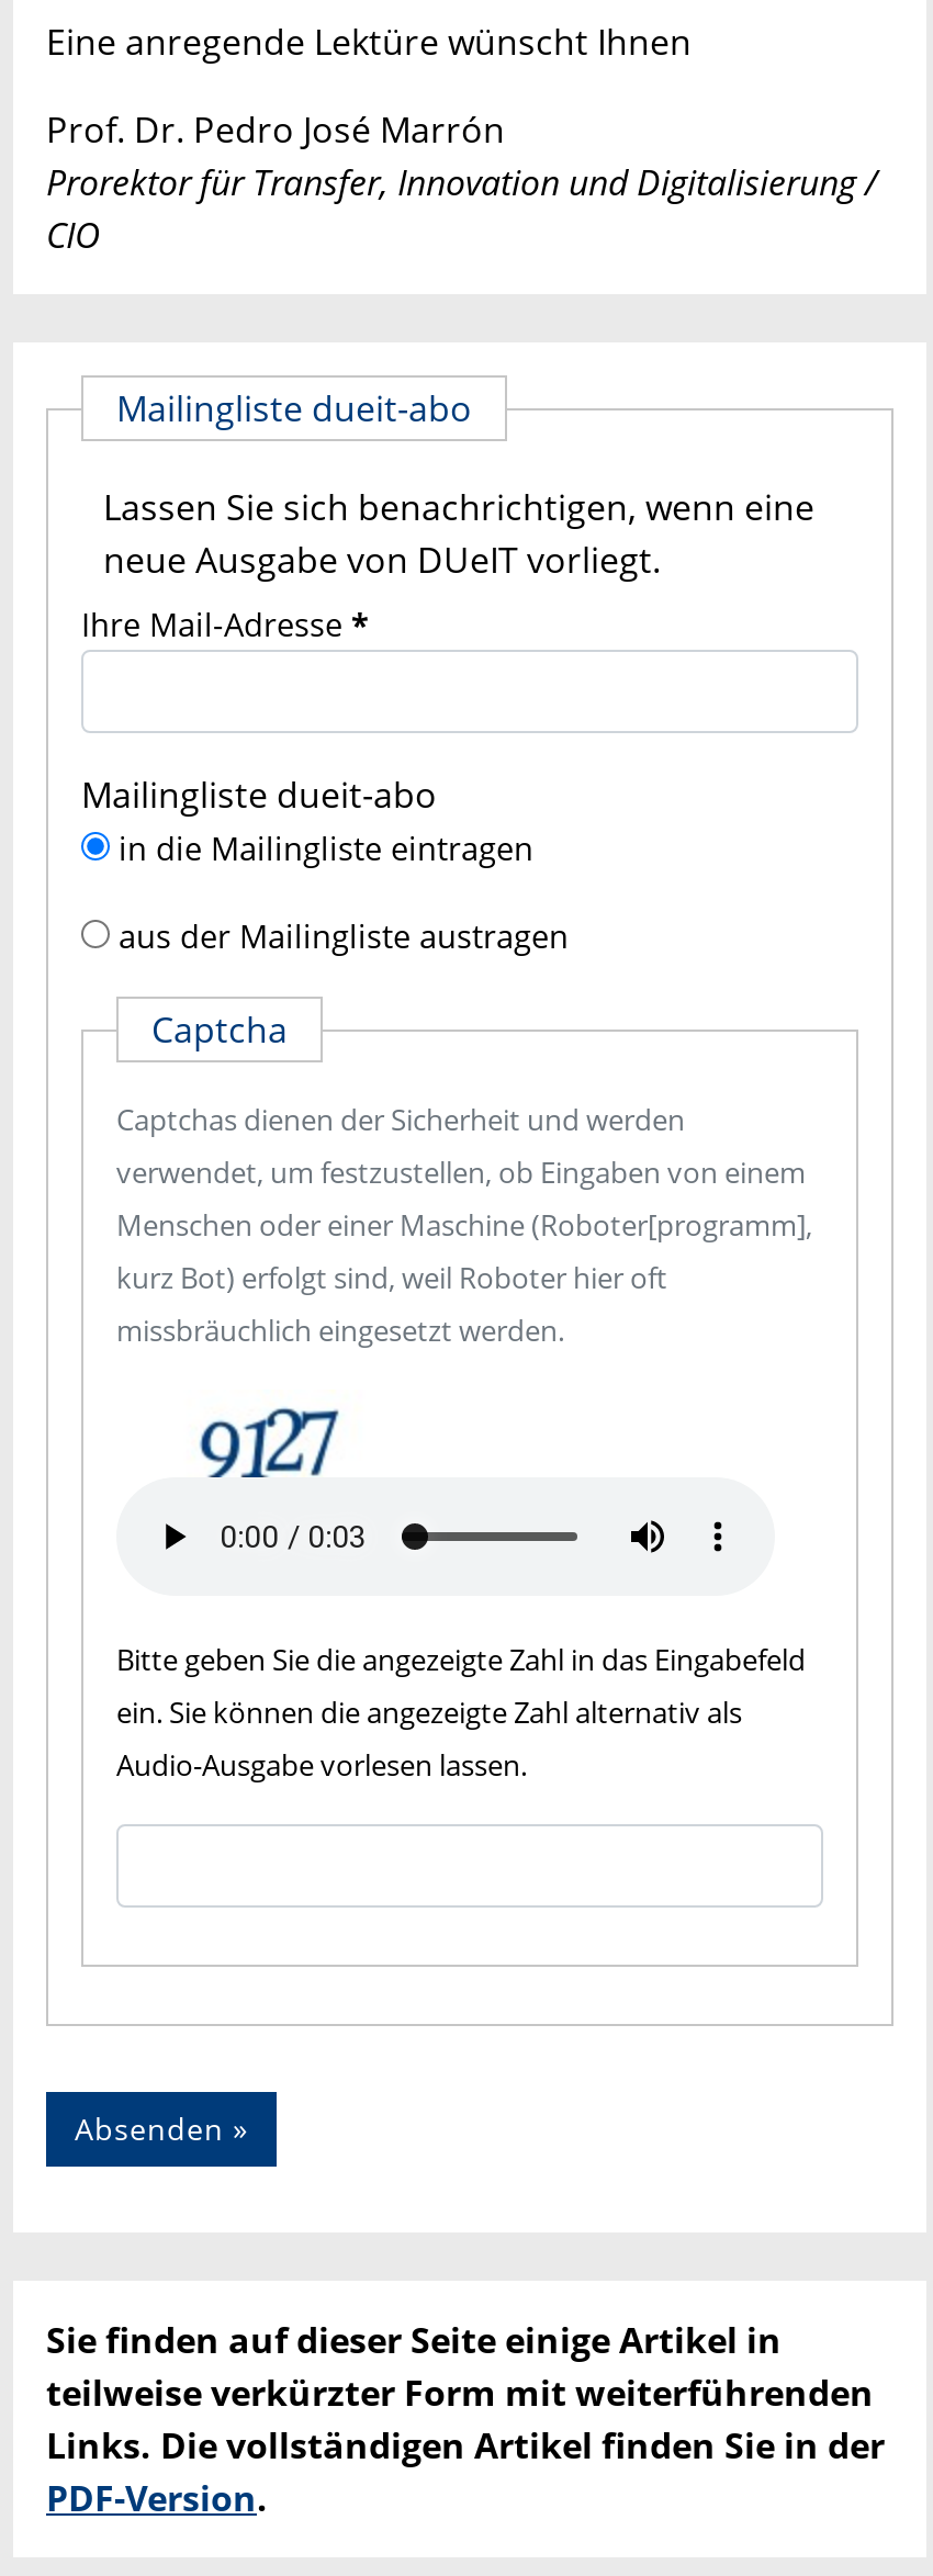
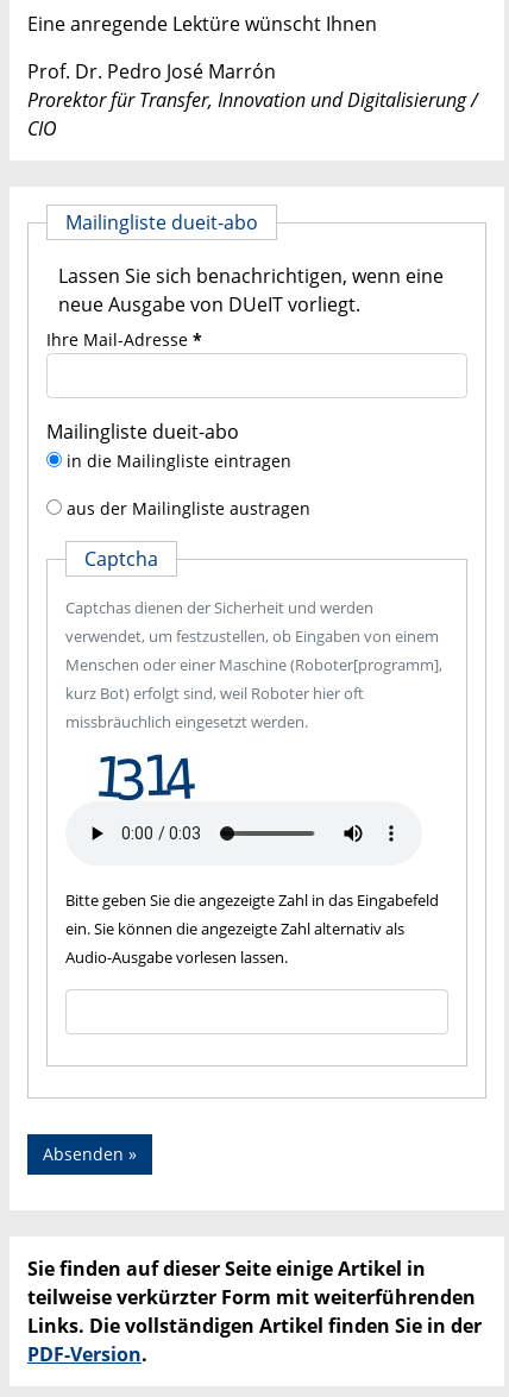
[178,1390,356,1480] [image] -> [98,753,196,801] [image]

